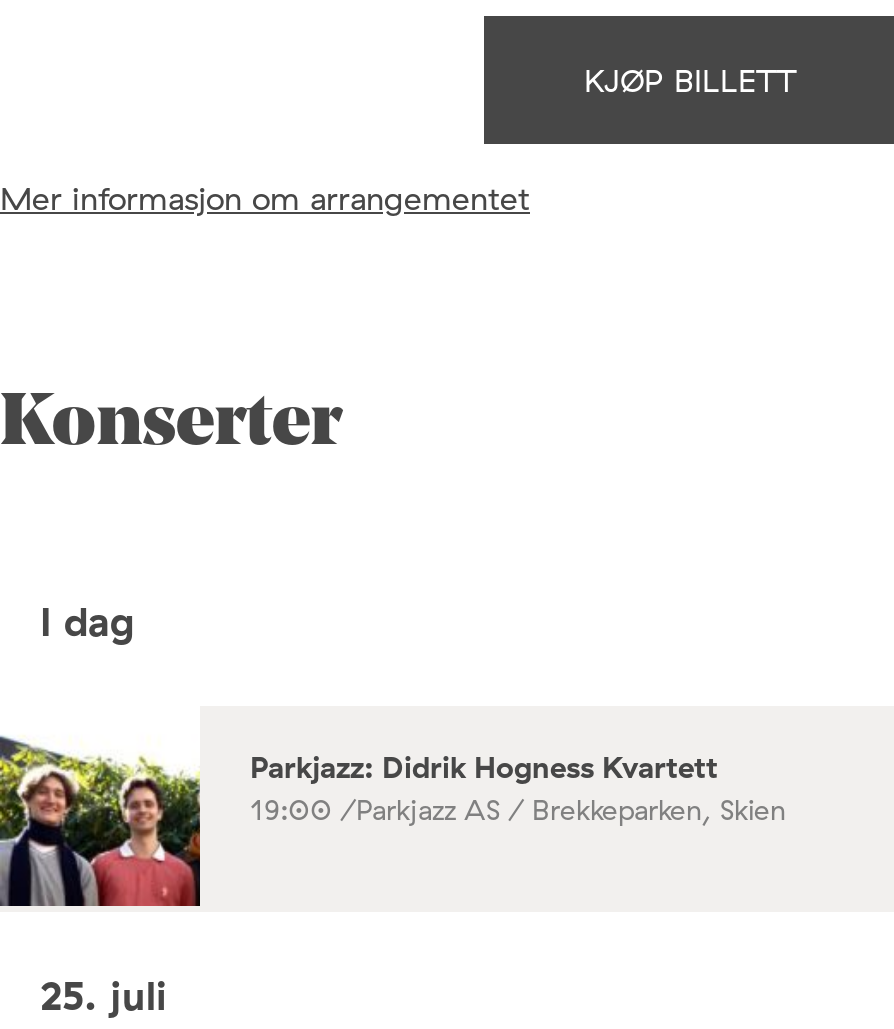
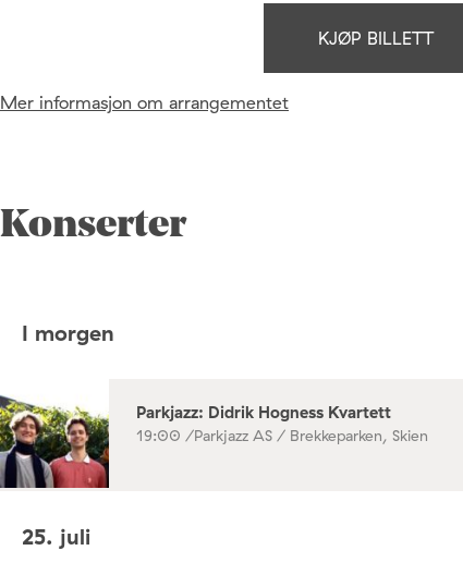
[40,597,134,647] I dag -> [22,319,114,347] I morgen

